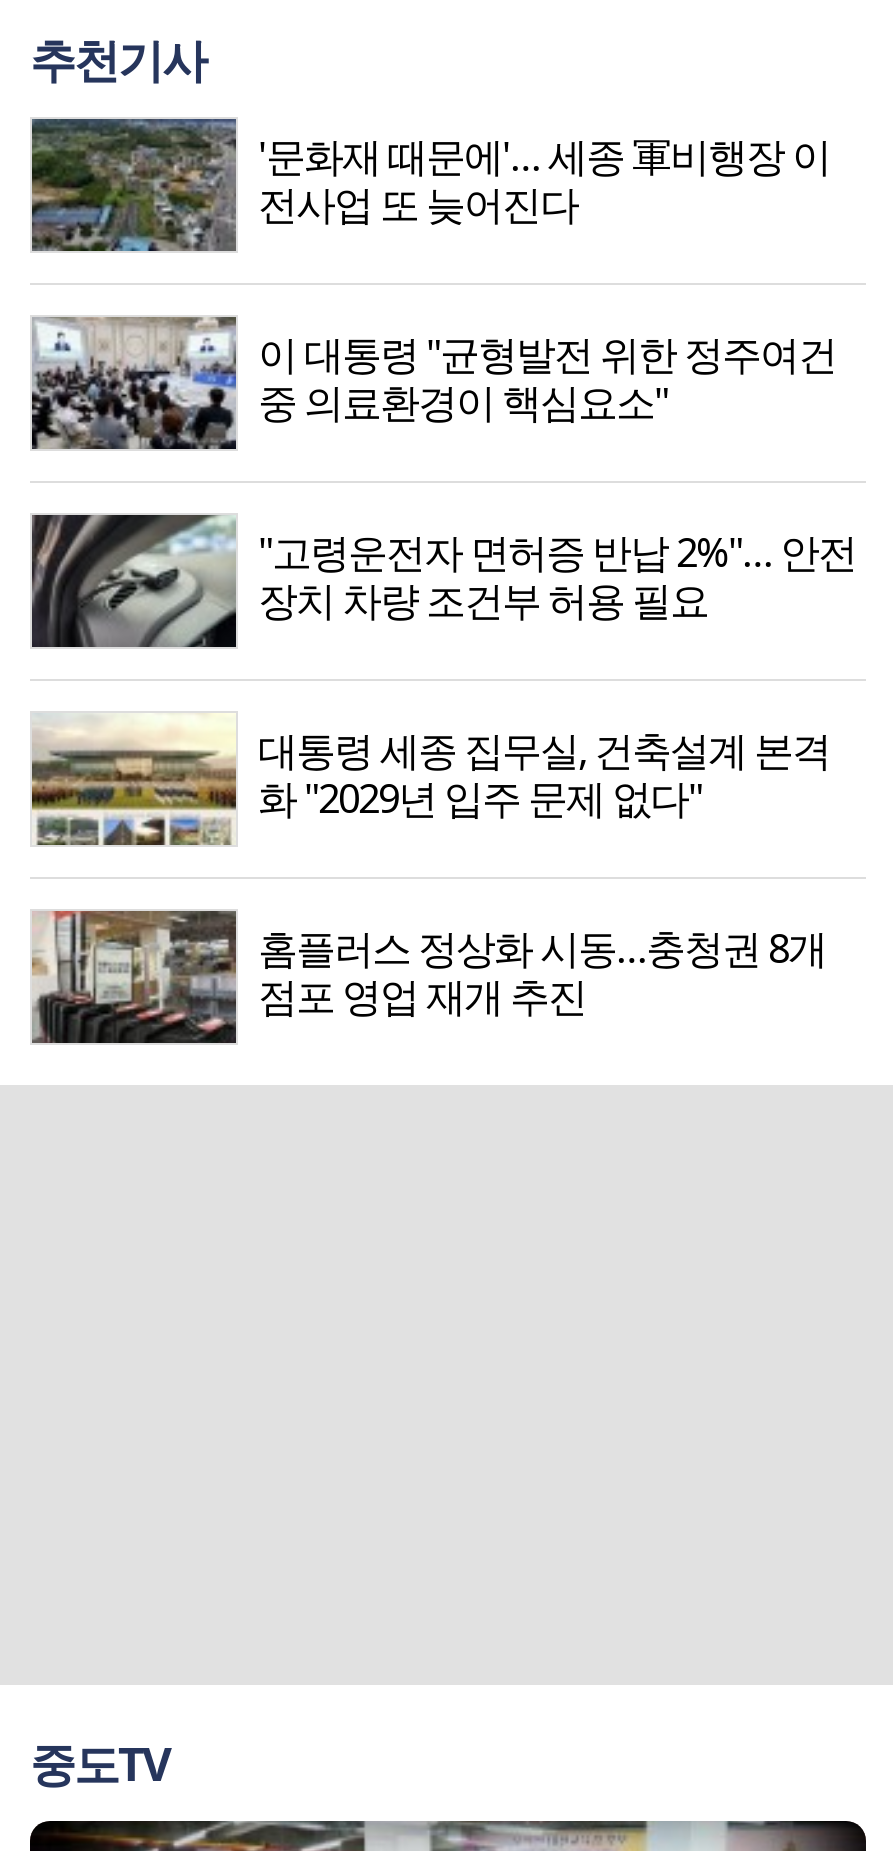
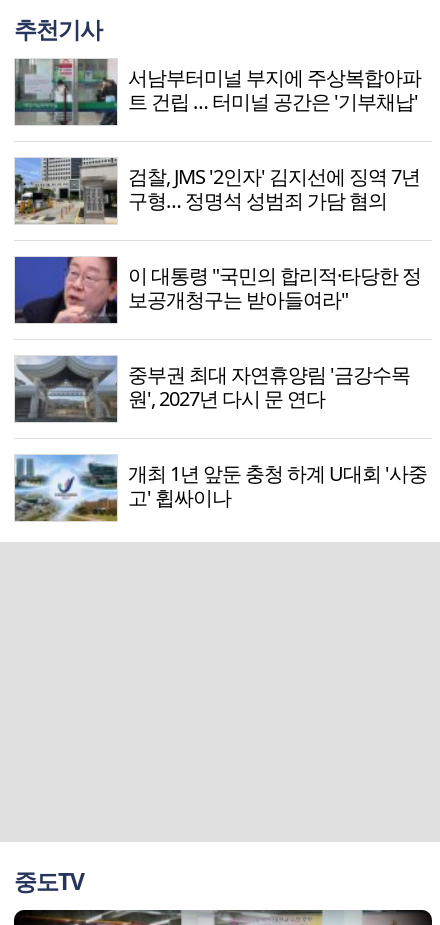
[32,117,830,253] [image] | '문화재 때문에'… 세종 軍비행장 이 | 전사업 또 늦어진다 -> [15,58,421,126] [image] | 서남부터미널 부지에 주상복합아파 | 트 건립 … 터미널 공간은 '기부채납'
[30,315,836,451] [image] | 이 대통령 "균형발전 위한 정주여건 | 중 의료환경이 핵심요소" -> [15,157,420,225] [image] | 검찰, JMS '2인자' 김지선에 징역 7년 | 구형… 정명석 성범죄 가담 혐의
[30,513,856,649] [image] | "고령운전자 면허증 반납 2%"… 안전 | 장치 차량 조건부 허용 필요 -> [14,256,421,324] [image] | 이 대통령 "국민의 합리적·타당한 정 | 보공개청구는 받아들여라"
[30,713,830,847] [image] | 대통령 세종 집무실, 건축설계 본격 | 화 "2029년 입주 문제 없다" -> [14,355,410,422] [image] | 중부권 최대 자연휴양림 '금강수목 | 원', 2027년 다시 문 연다
[30,909,826,1045] [image] | 홈플러스 정상화 시동…충청권 8개 | 점포 영업 재개 추진 -> [14,454,427,522] [image] | 개최 1년 앞둔 충청 하계 U대회 '사중 | 고' 휩싸이나

